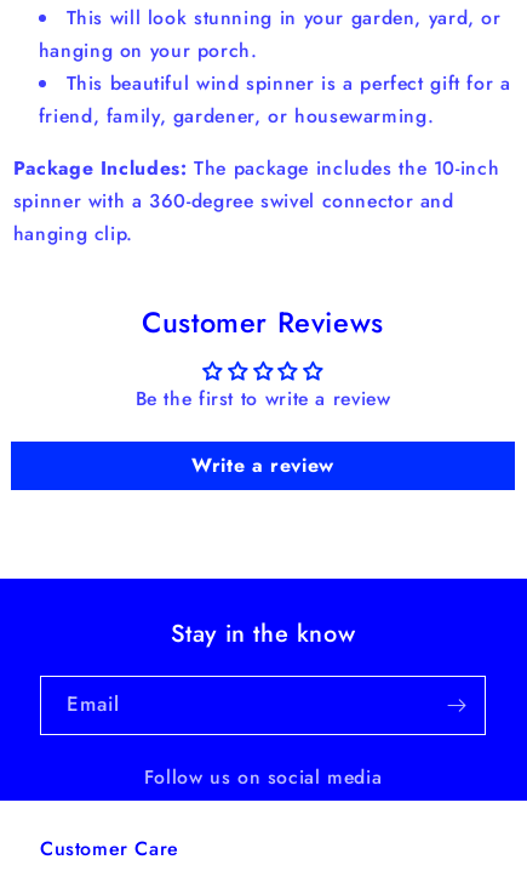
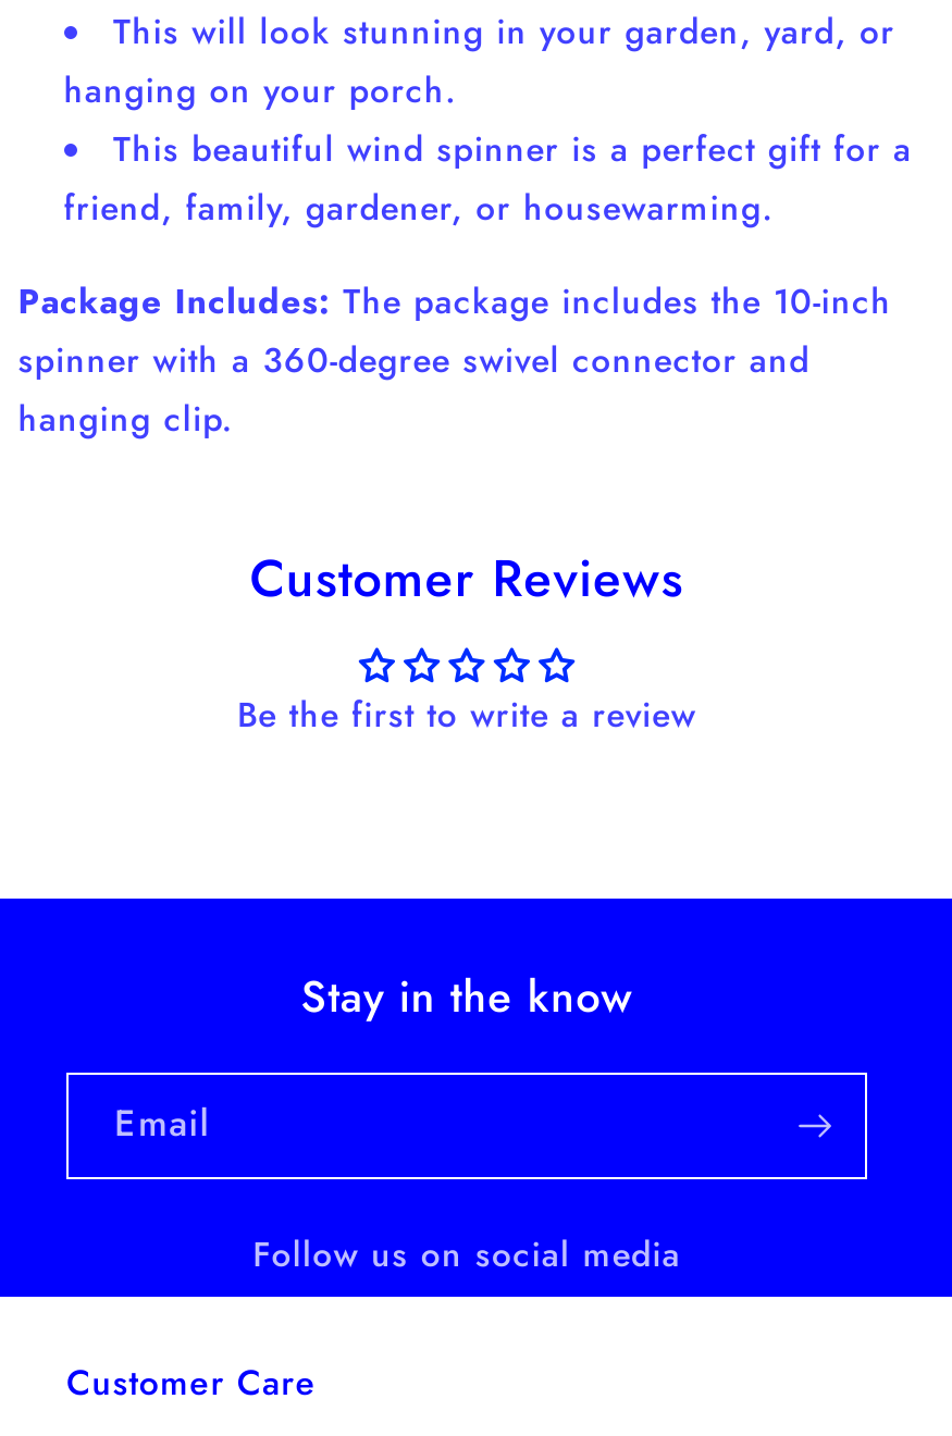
[192,451,334,479] Write a review -> none

